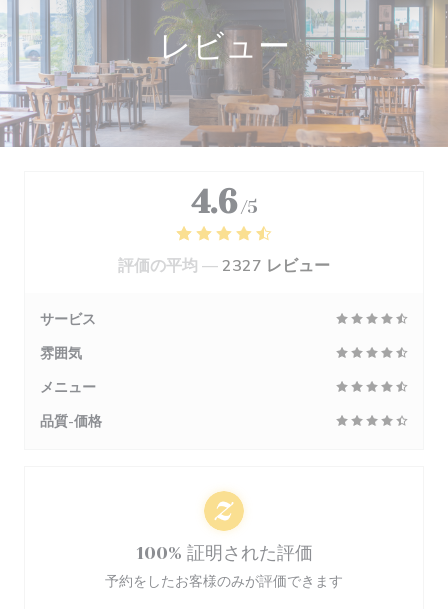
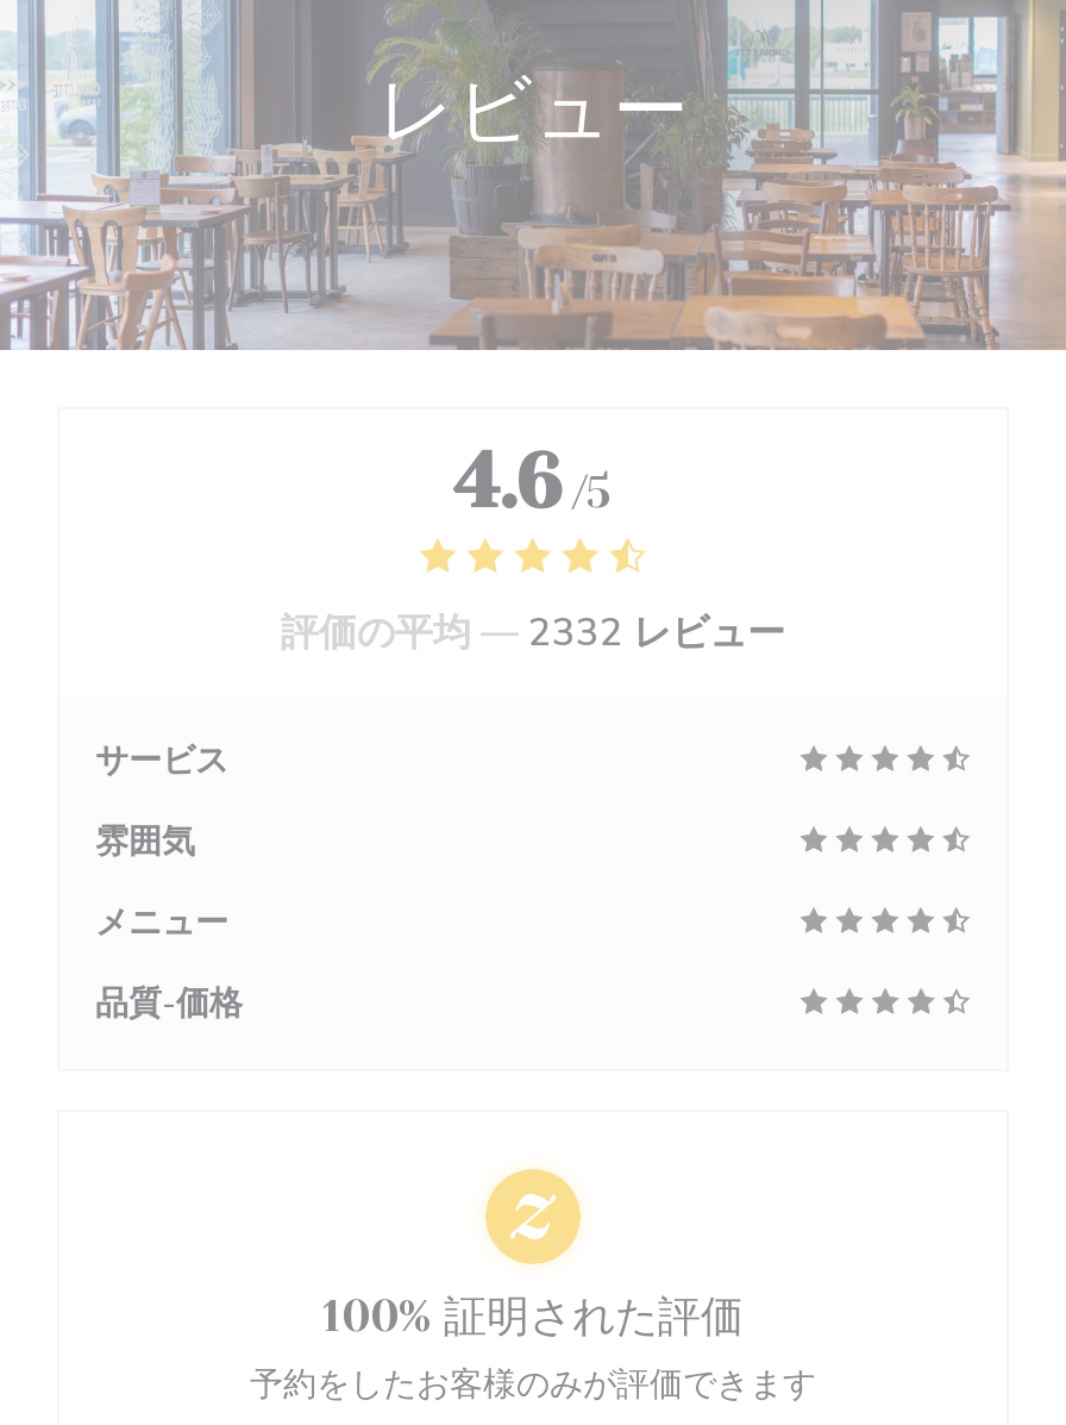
[118,255,330,277] 評価の平均 — 2327 レビュー -> [281,607,785,660] 評価の平均 — 2332 レビュー

